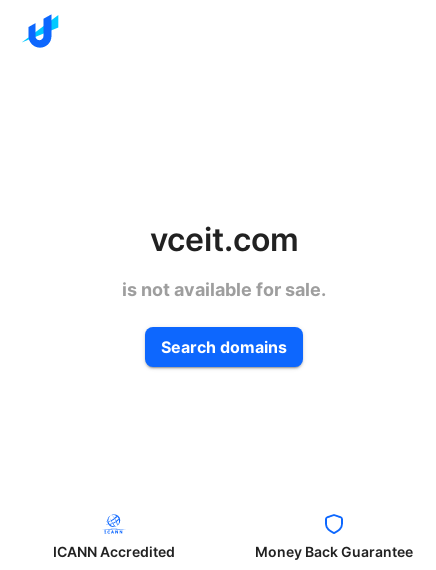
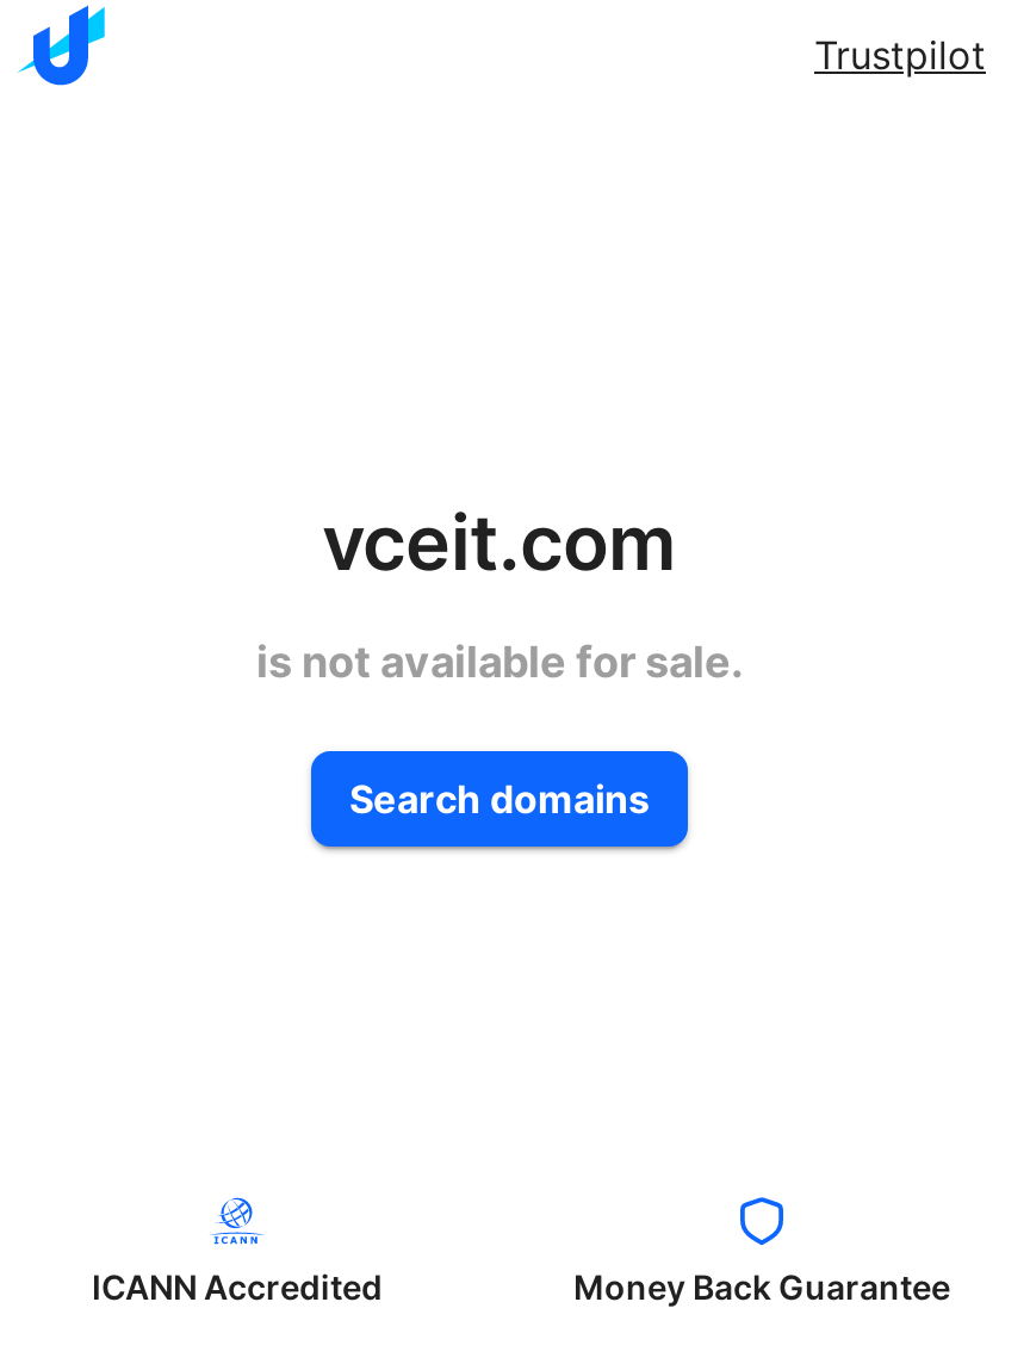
none -> [814,31,986,79] Trustpilot

